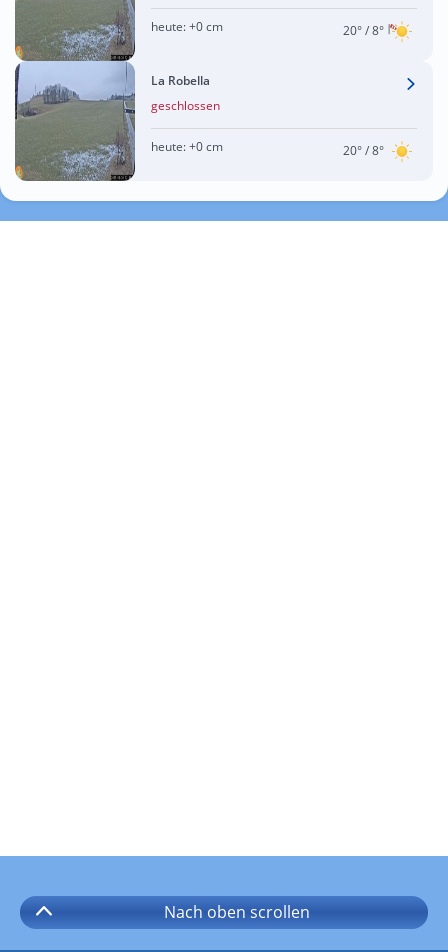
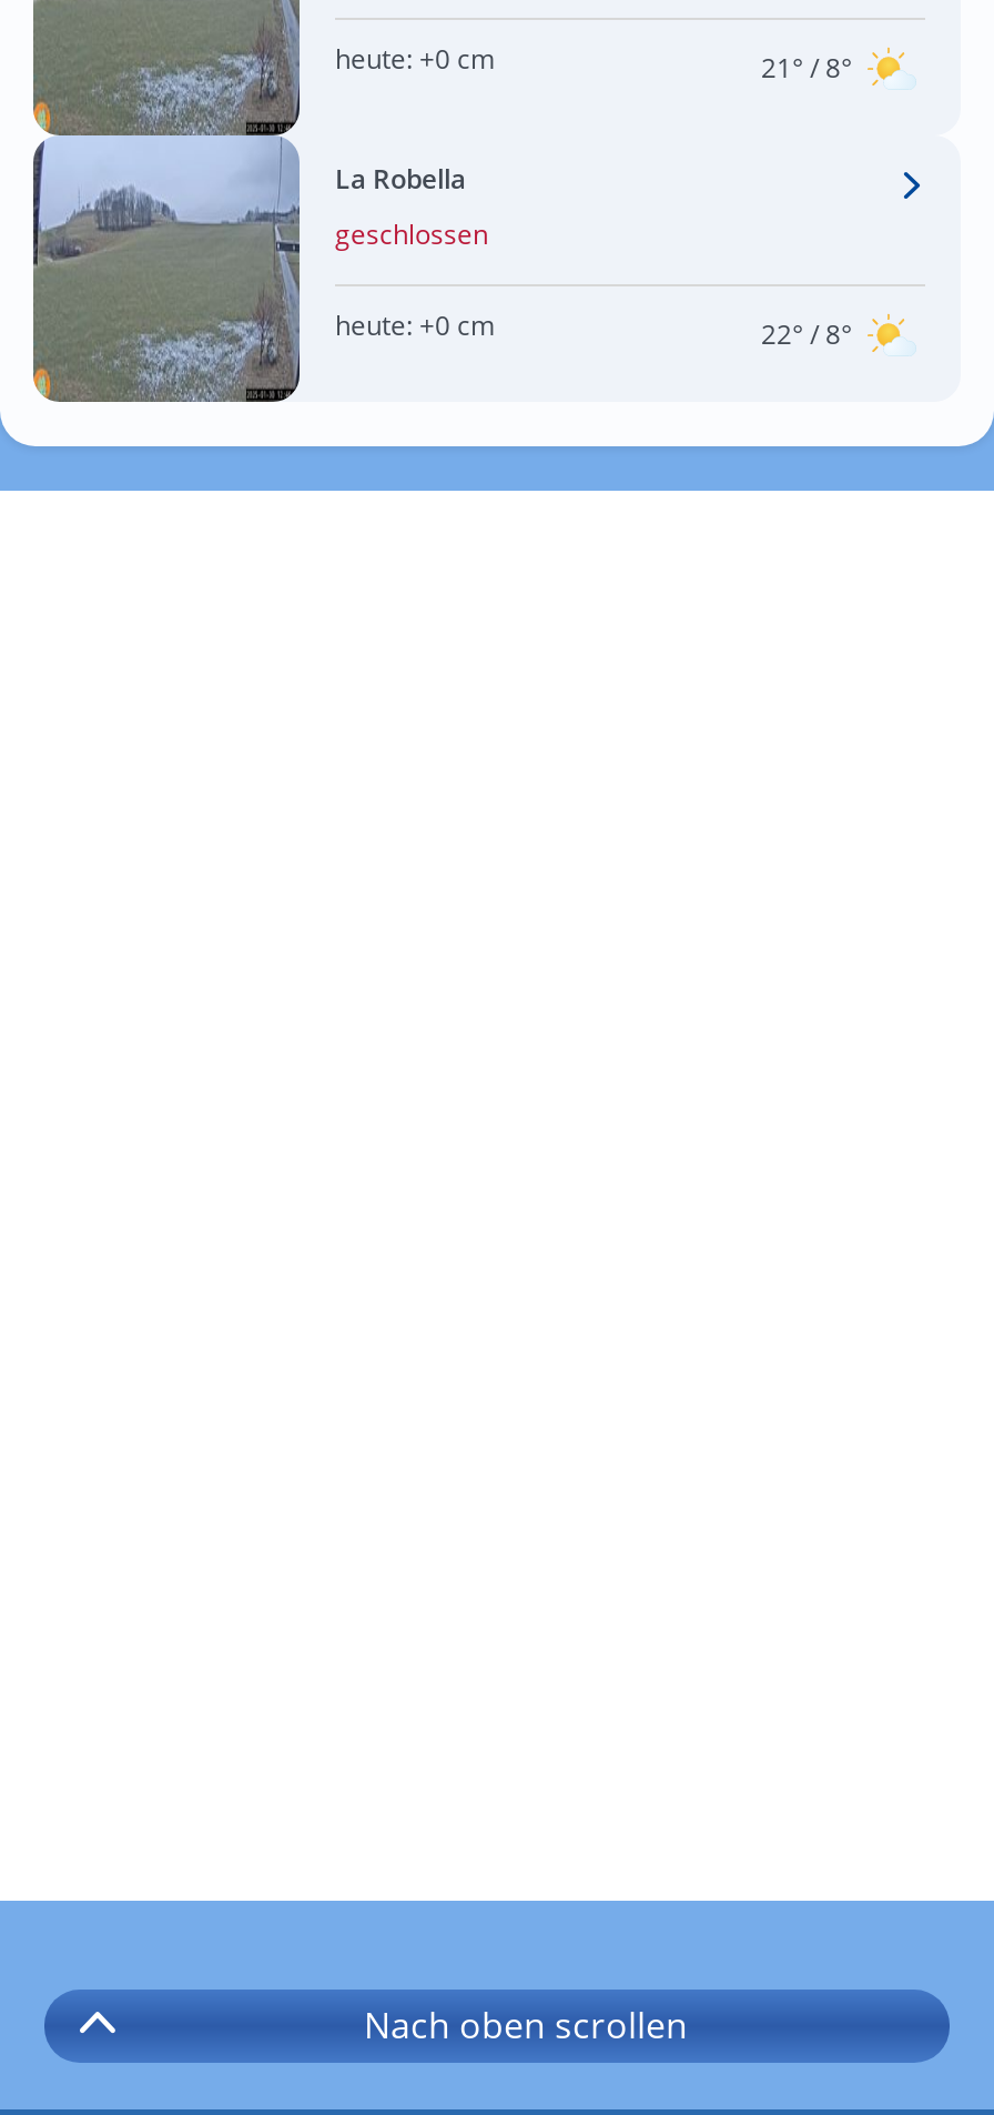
[343,22,384,39] 20° / 8° -> [761,49,852,87] 21° / 8°
[343,142,384,159] 20° / 8° -> [761,315,852,353] 22° / 8°

